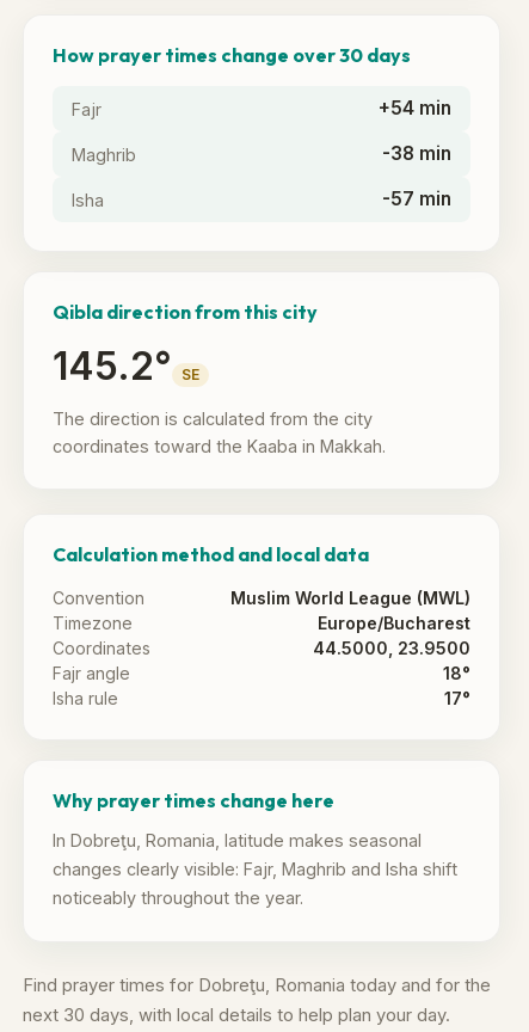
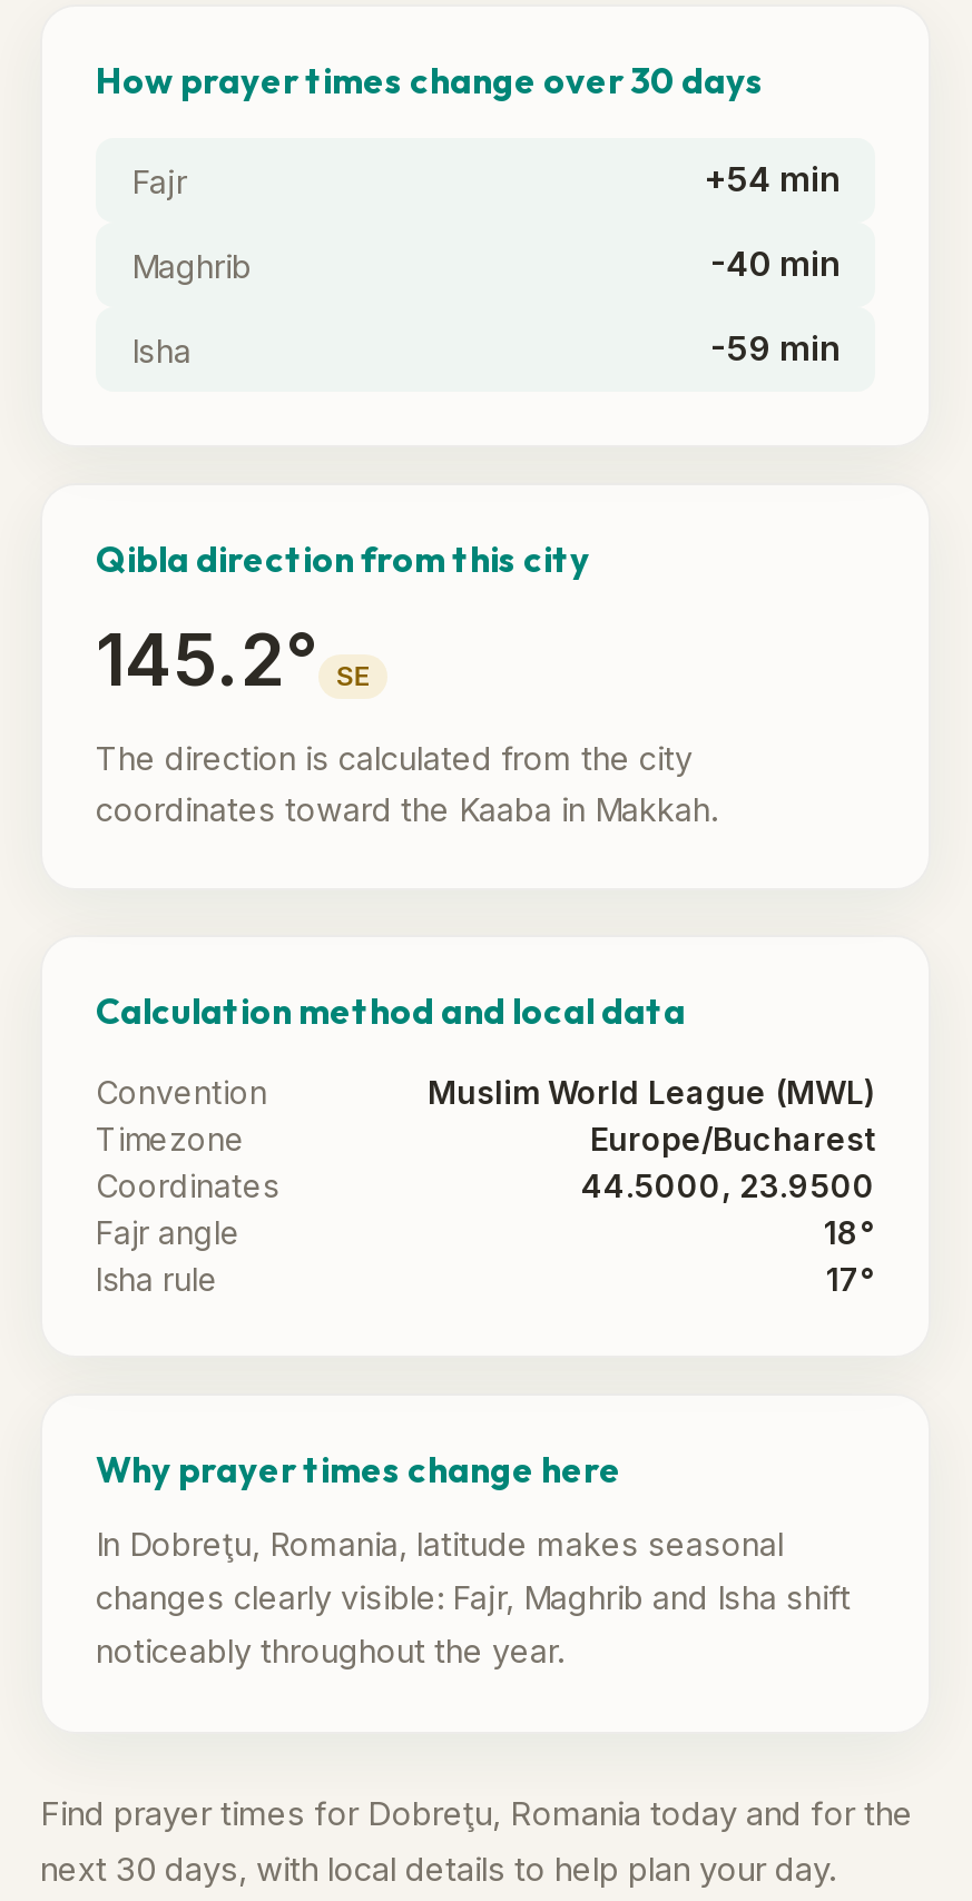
[382,142,451,165] -38 min -> [710,243,840,285] -40 min
[382,188,451,210] -57 min -> [710,327,840,370] -59 min

